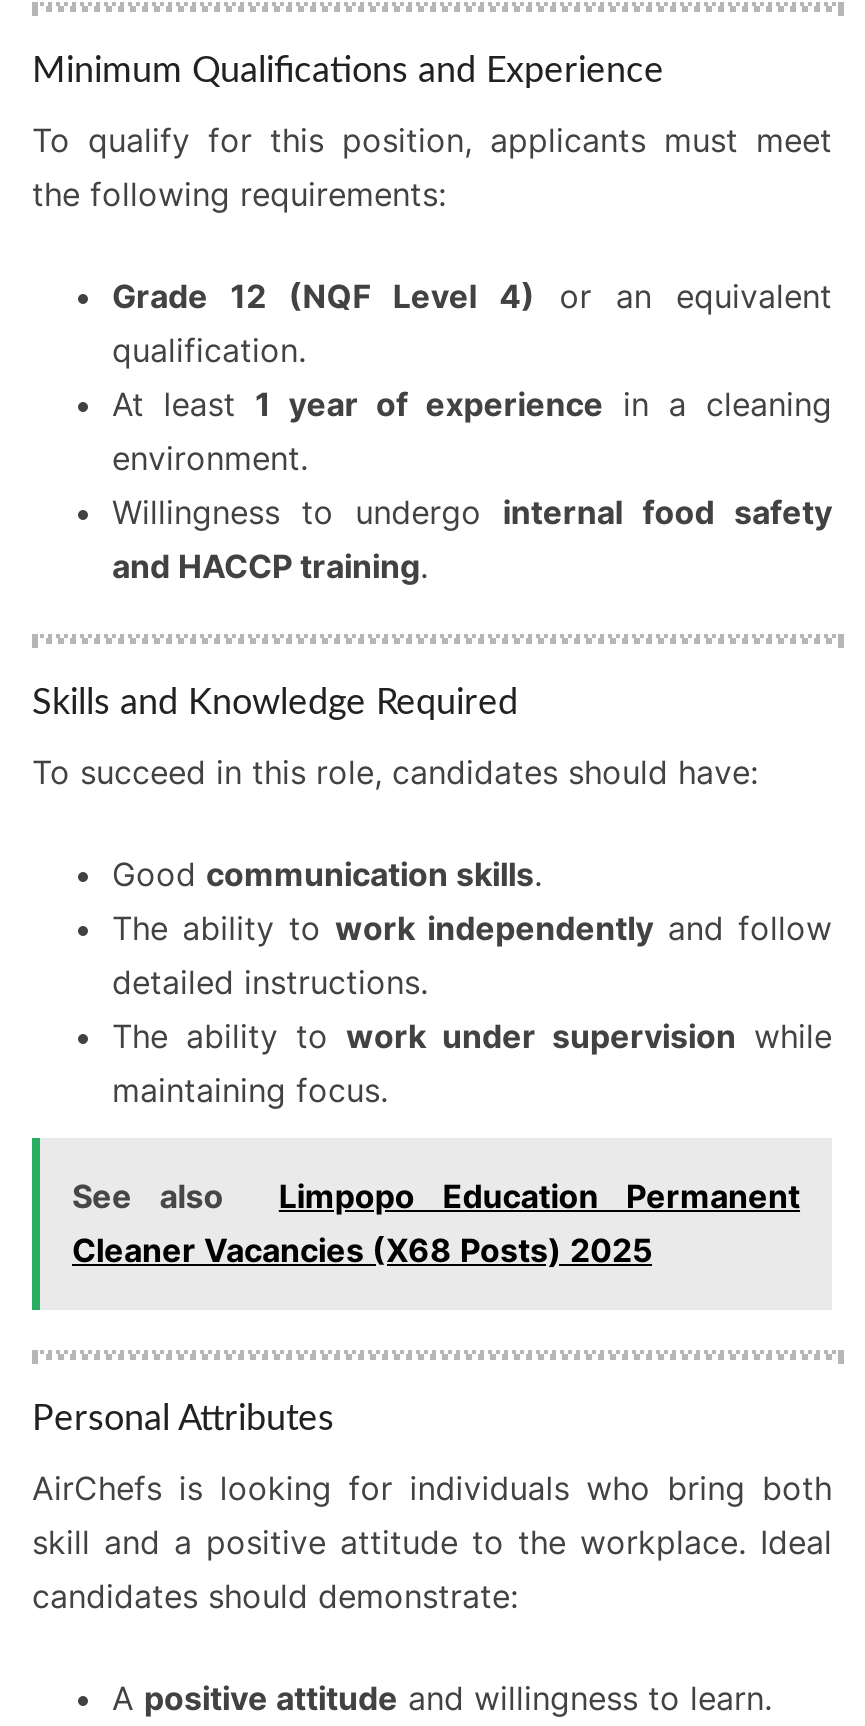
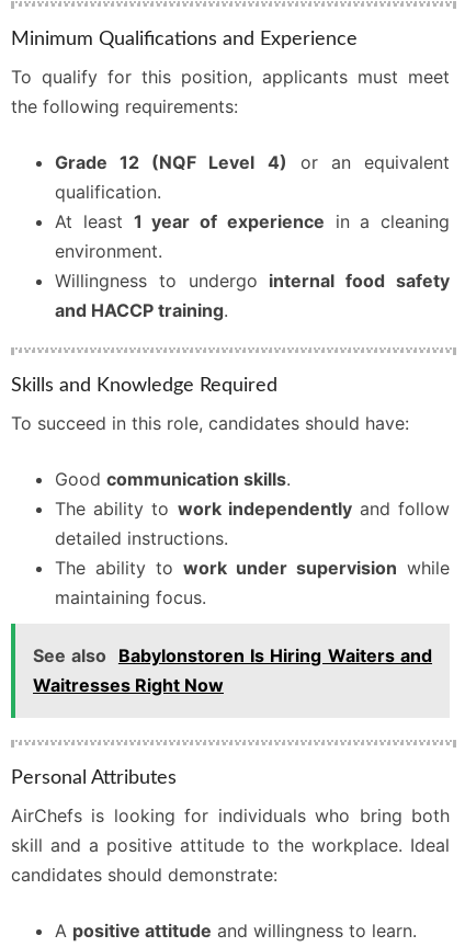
[72,1175,800,1269] See also | Limpopo Education Permanent | Cleaner Vacancies (X68 Posts) 2025 -> [33,644,432,696] See also Babylonstoren Is Hiring Waiters and | Waitresses Right Now

